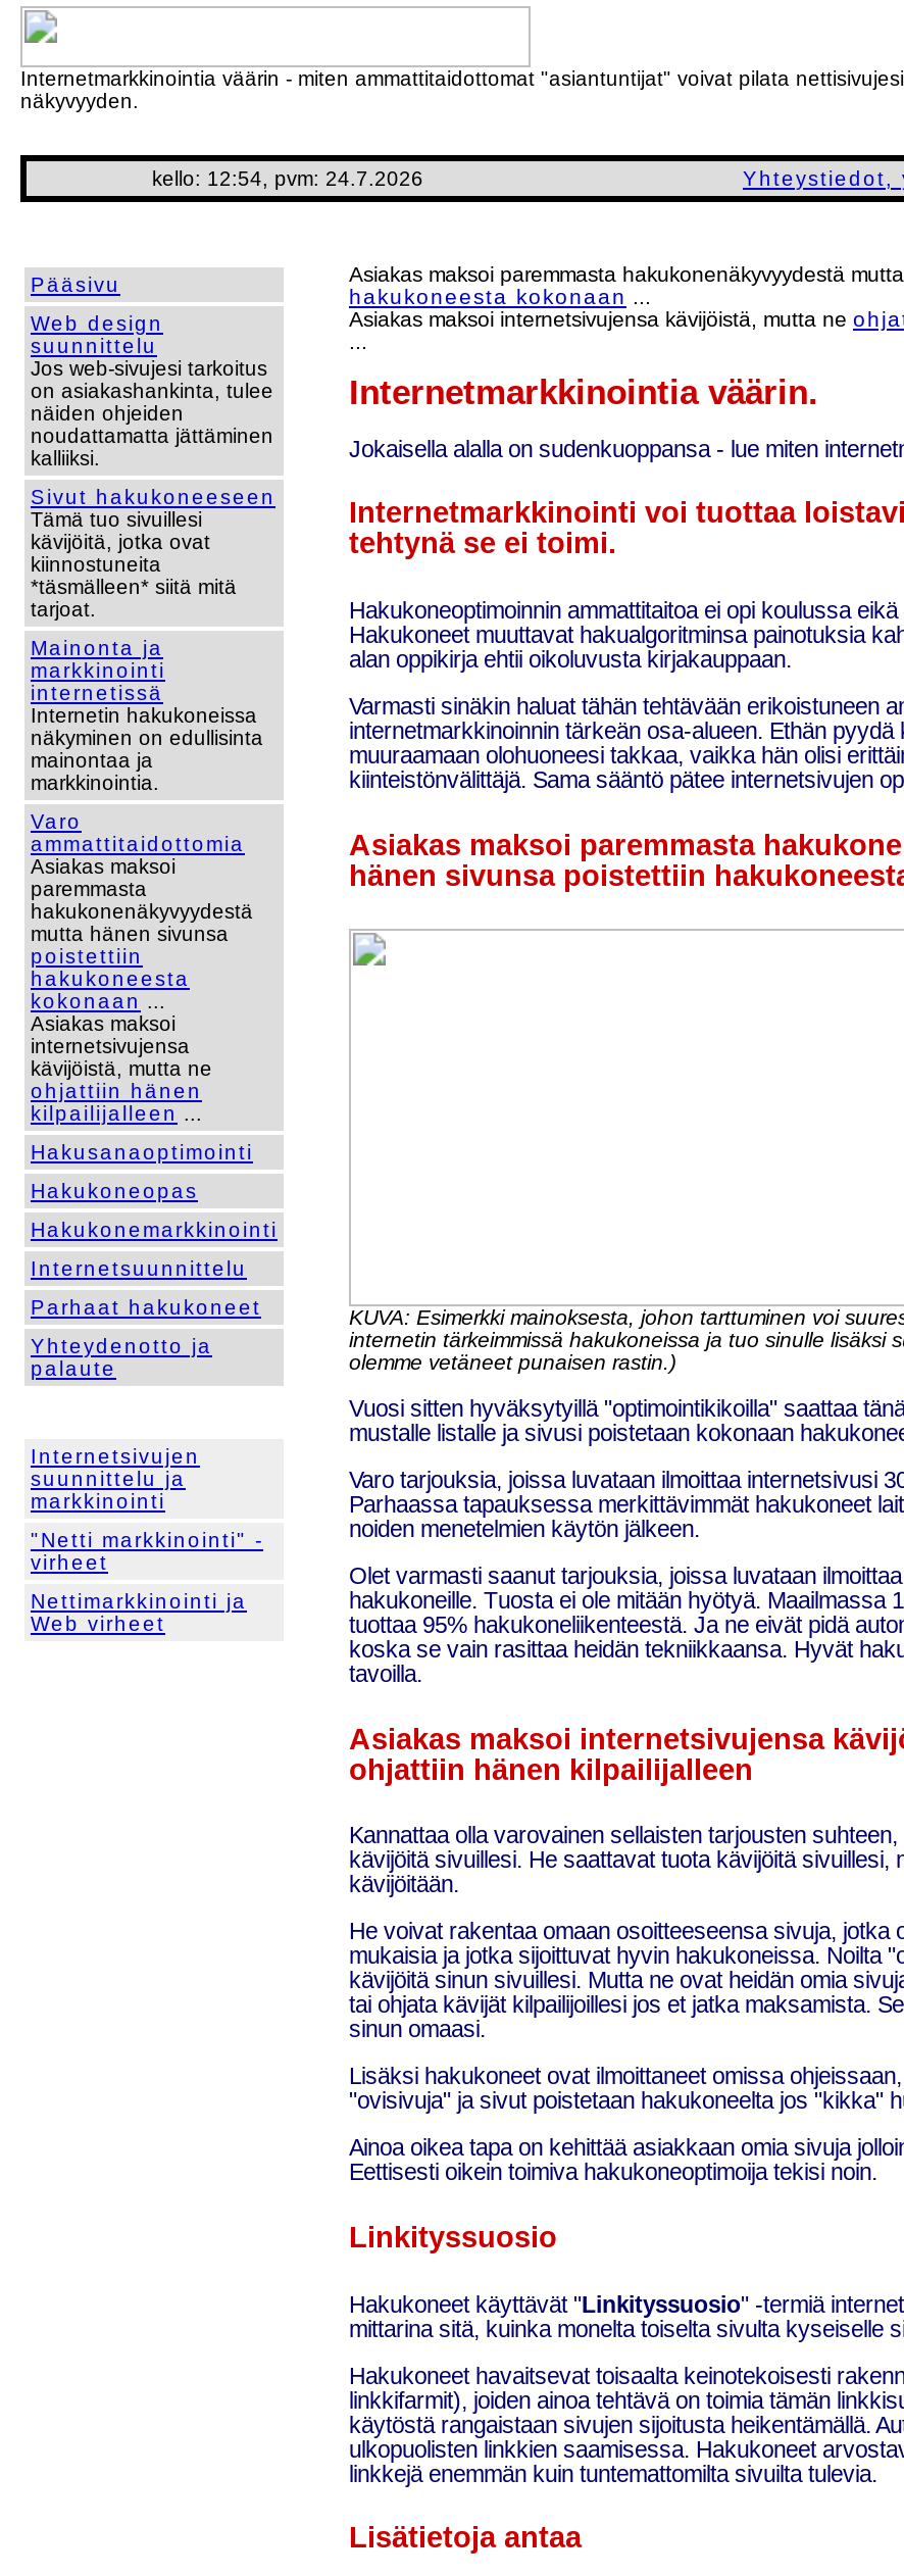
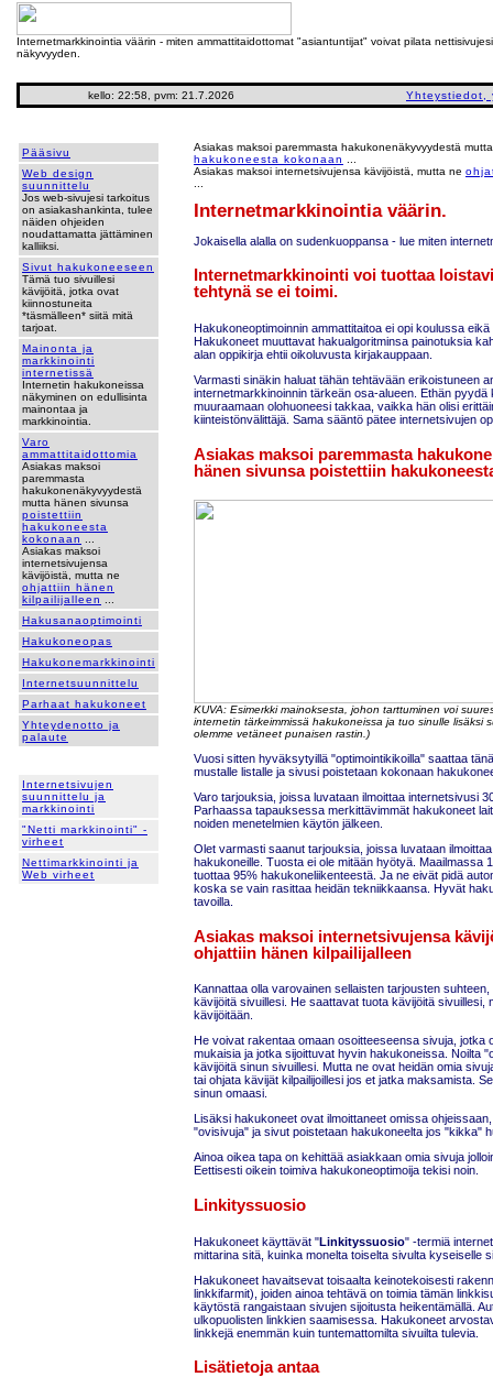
[152,167,423,190] kello: 12:54, pvm: 24.7.2026 -> [87,89,234,101] kello: 22:58, pvm: 21.7.2026

